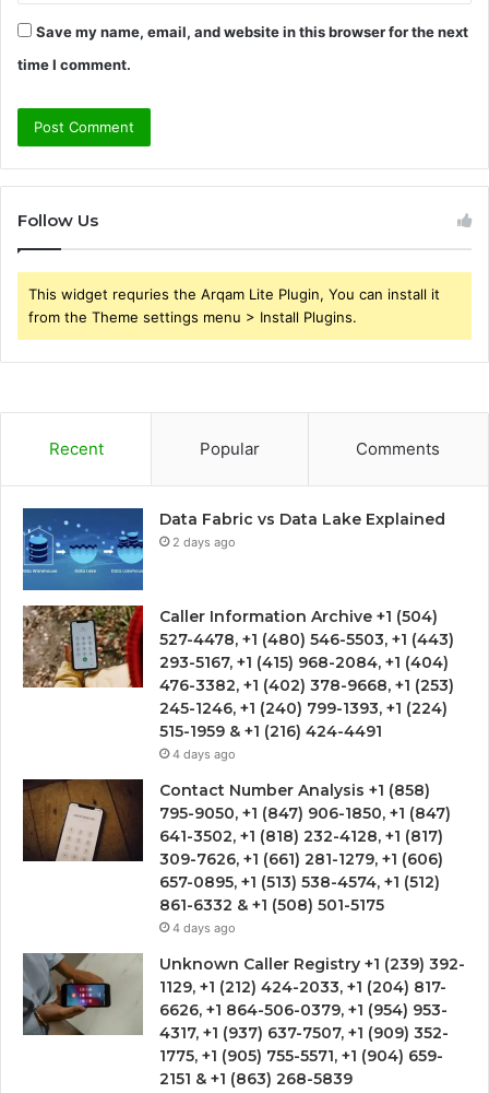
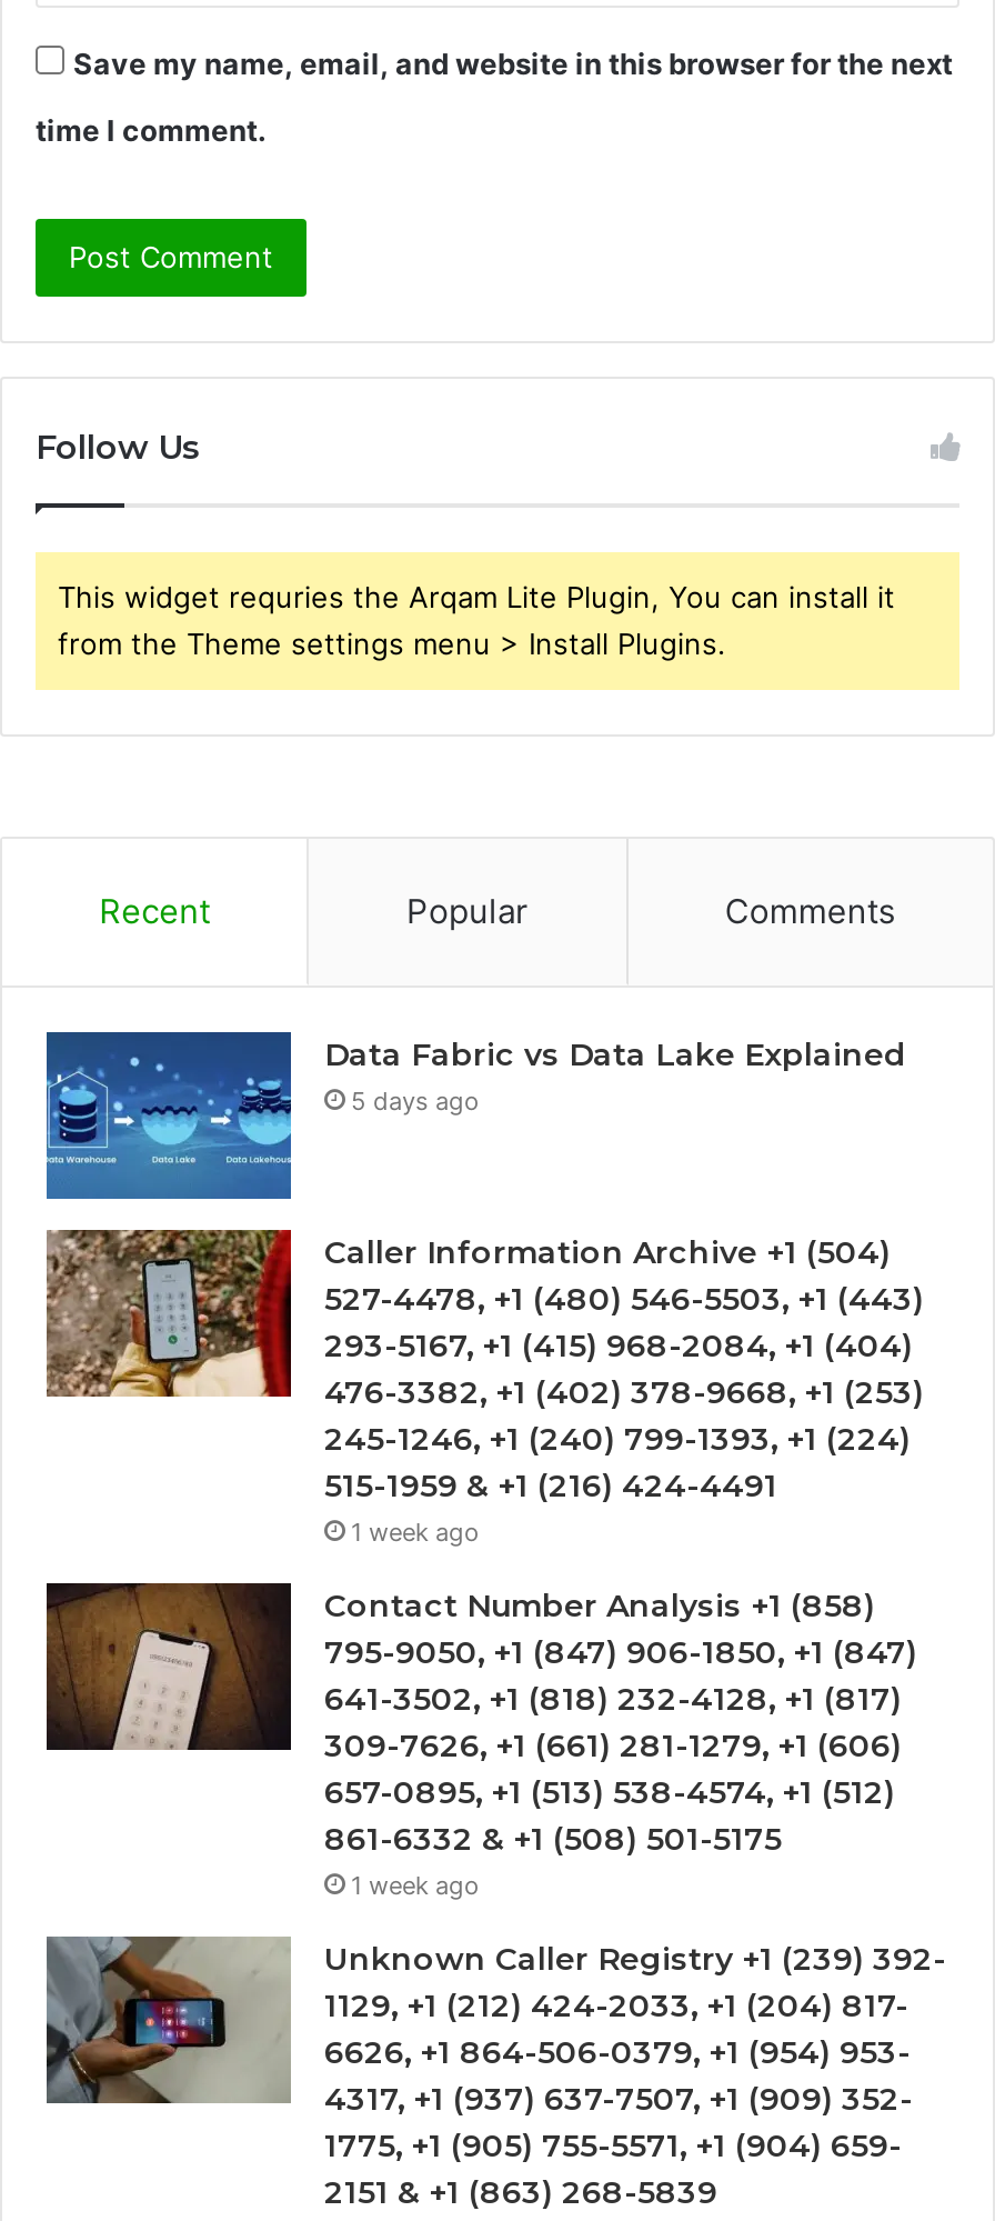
[172,535,236,550] 2 days ago -> [351,1086,480,1117] 5 days ago
[172,747,236,762] 4 days ago -> [351,1517,480,1548] 1 week ago
[172,921,236,936] 4 days ago -> [351,1871,480,1902] 1 week ago

